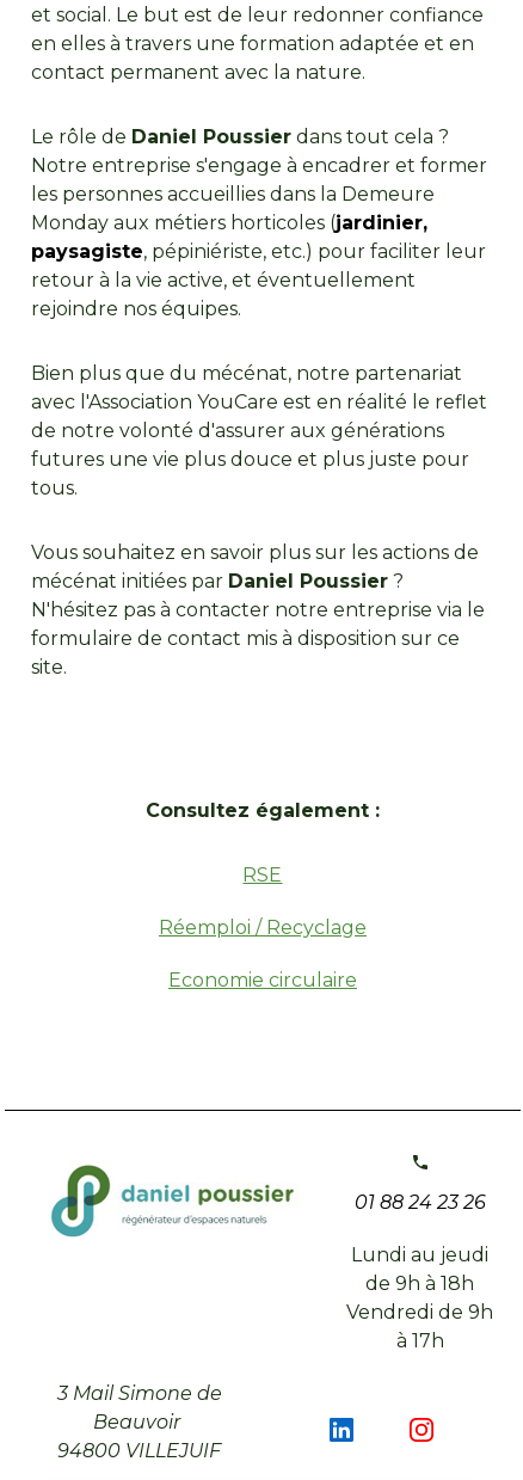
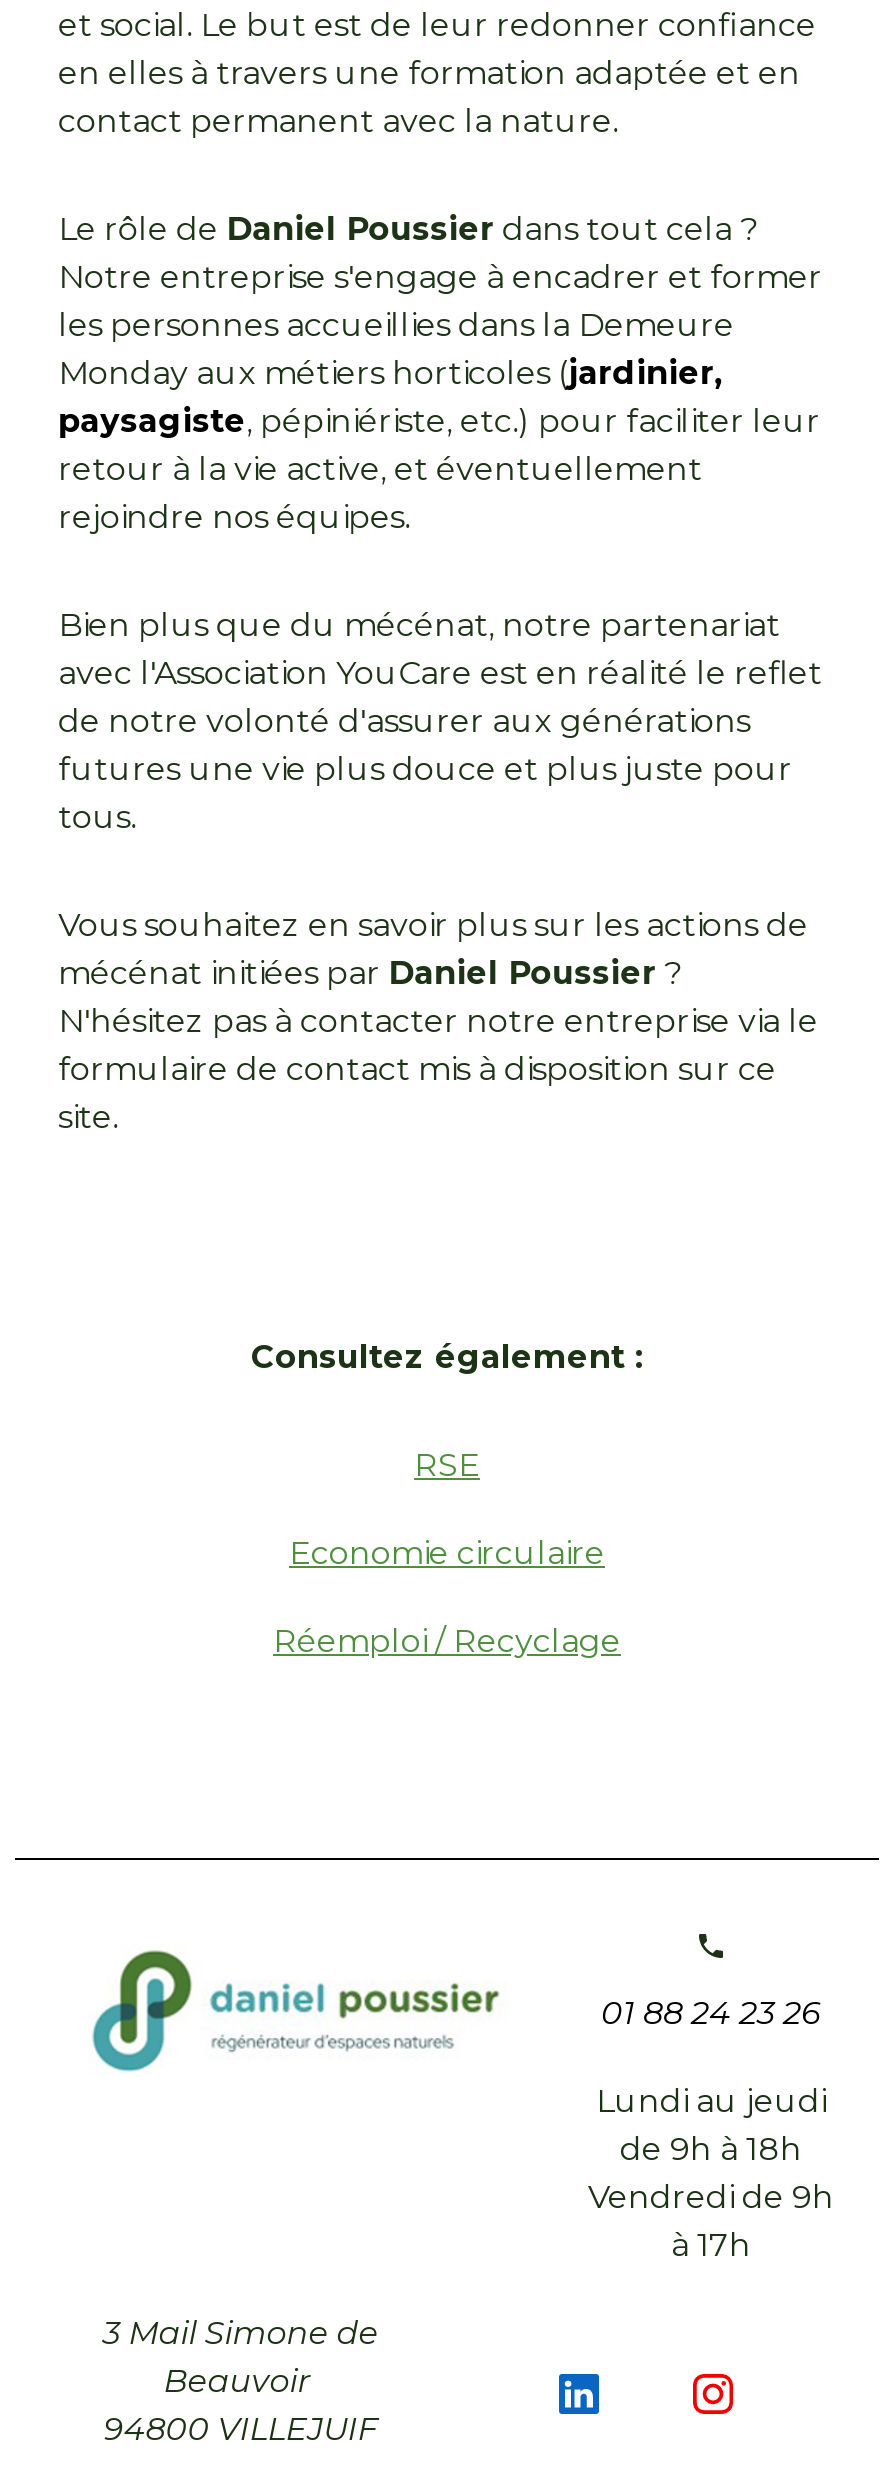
moved [159,916,367,939] -> [273,1622,621,1660]: Réemploi / Recyclage
moved [168,969,357,991] -> [289,1534,605,1572]: Economie circulaire

